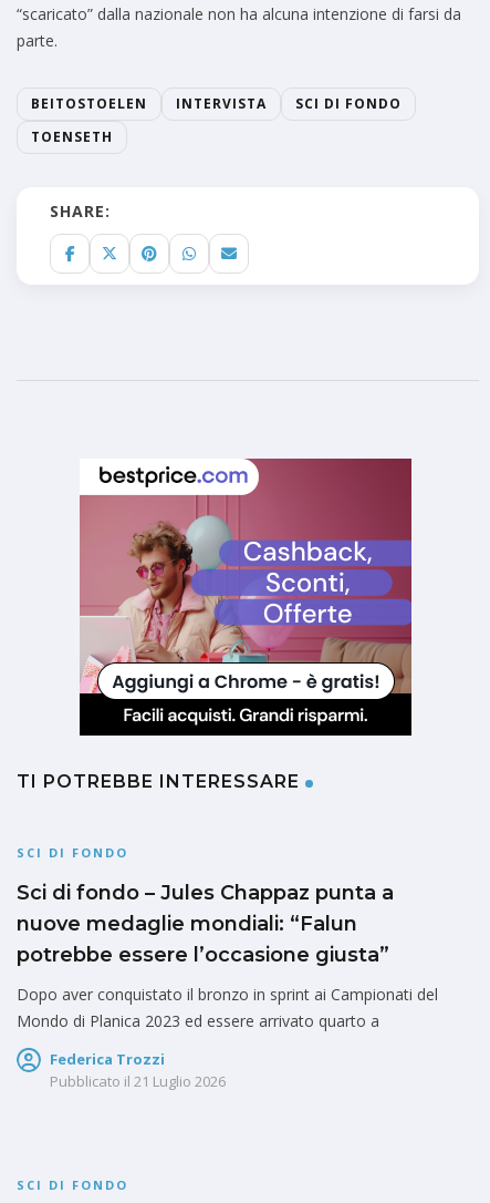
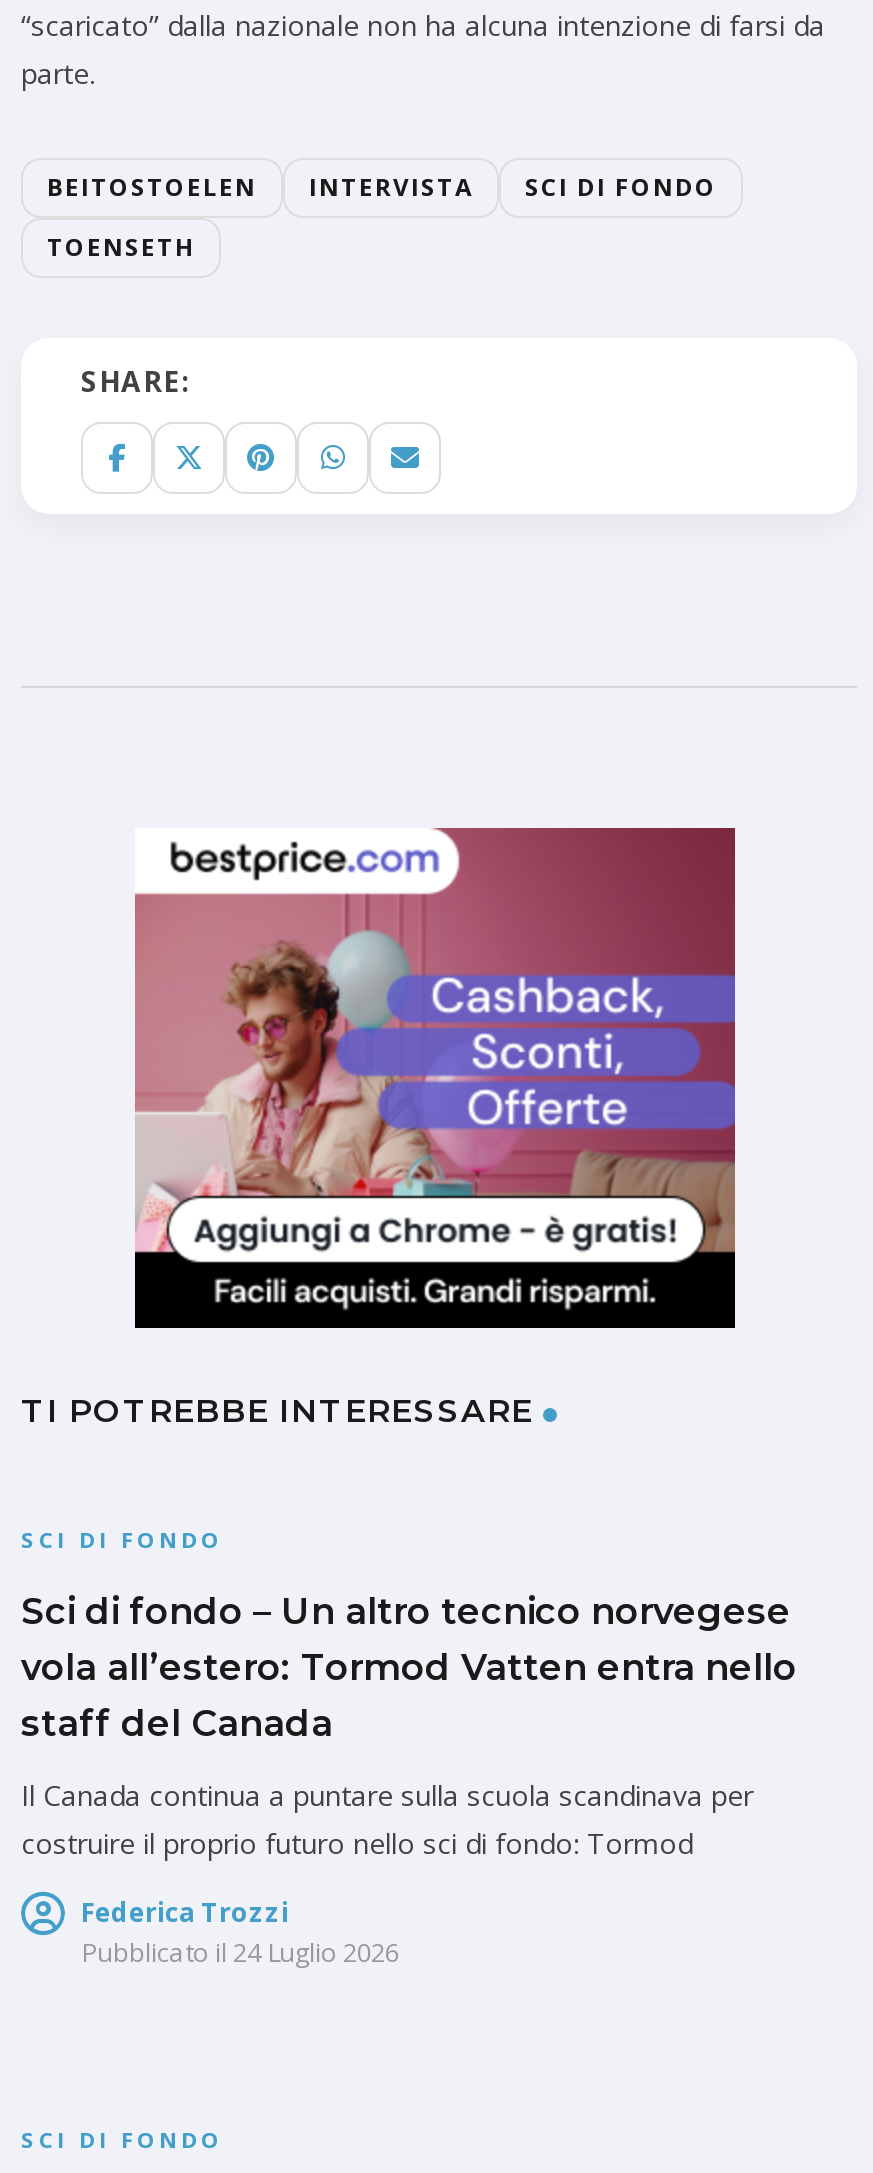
[17,881,394,967] Sci di fondo – Jules Chappaz punta a | nuove medaglie mondiali: “Falun | potrebbe essere l’occasione giusta” -> [21,1590,797,1746] Sci di fondo – Un altro tecnico norvegese | vola all’estero: Tormod Vatten entra nello | staff del Canada
[17,984,438,1031] Dopo aver conquistato il bronzo in sprint ai Campionati del | Mondo di Planica 2023 ed essere arrivato quarto a -> [21,1776,753,1862] Il Canada continua a puntare sulla scuola scandinava per | costruire il proprio futuro nello sci di fondo: Tormod
[50,1071,226,1091] Pubblicato il 21 Luglio 2026 -> [81,1934,399,1970] Pubblicato il 24 Luglio 2026

